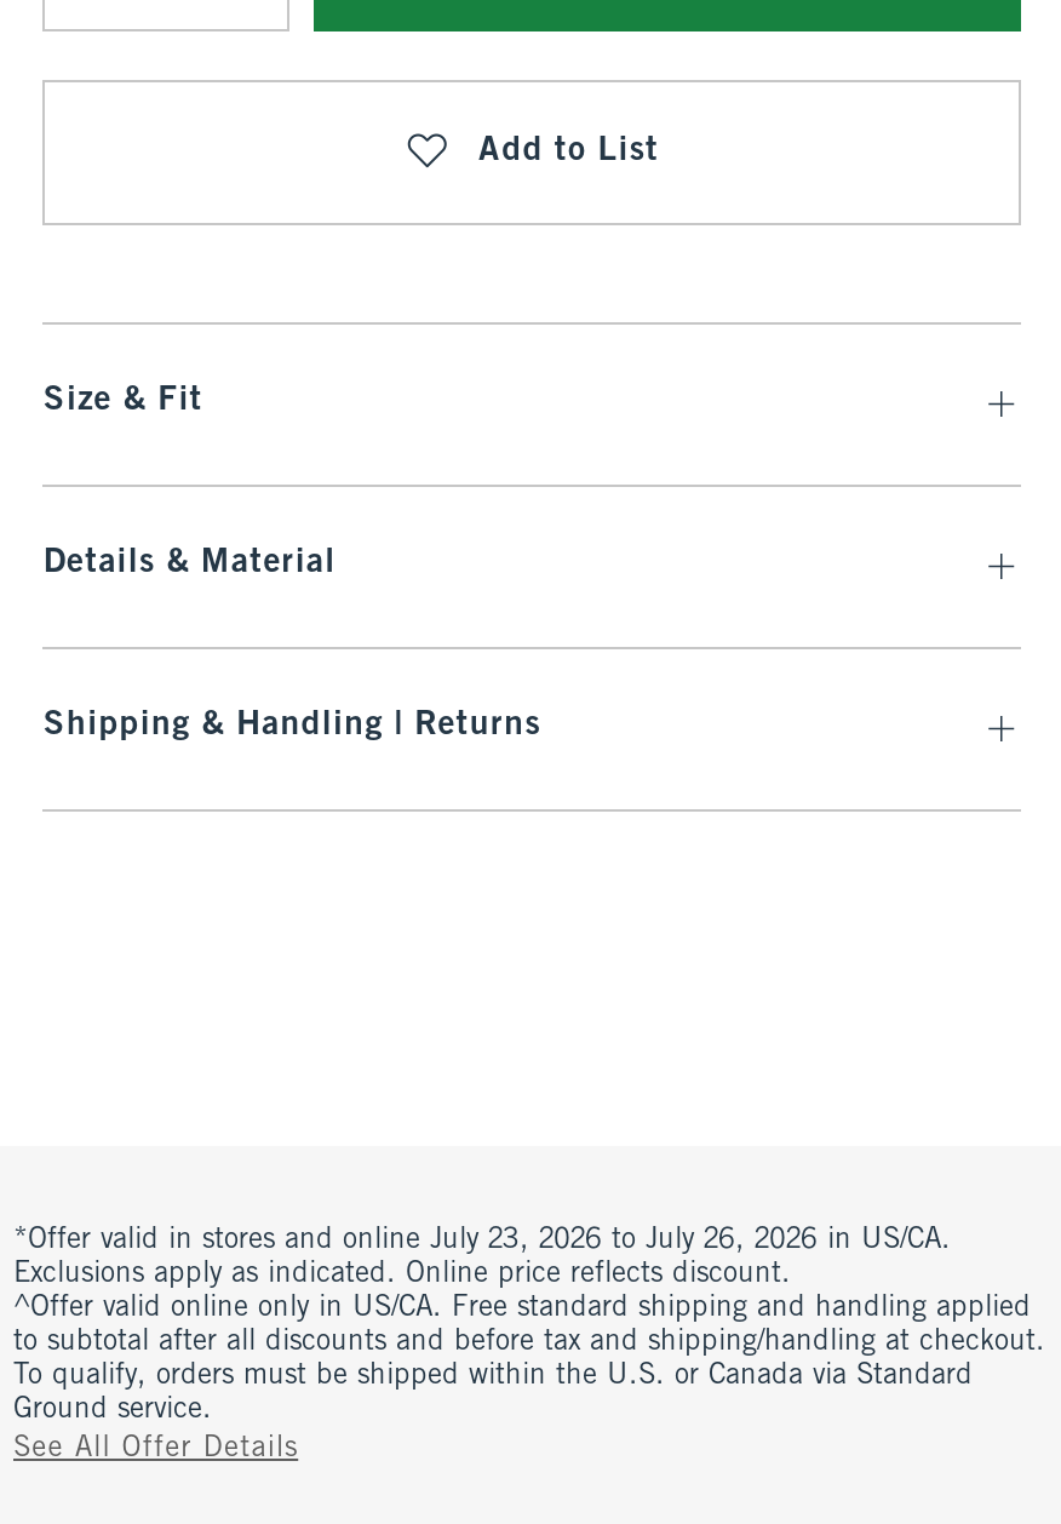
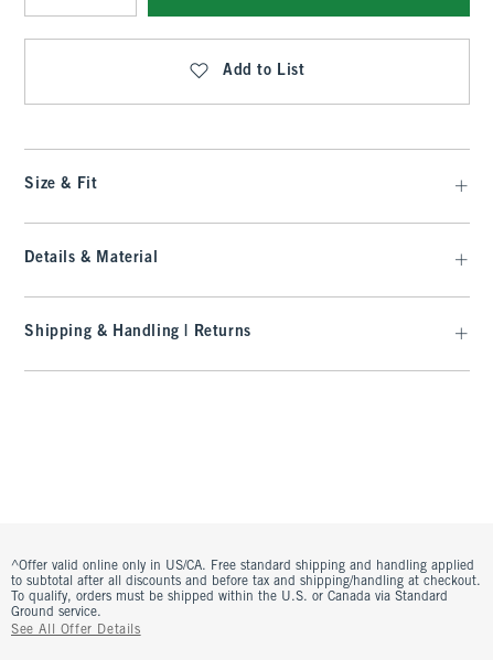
[13,1226,951,1289] *Offer valid in stores and online July 23, 2026 to July 26, 2026 in US/CA. | Exclusions apply as indicated. Online price reflects discount. -> none

